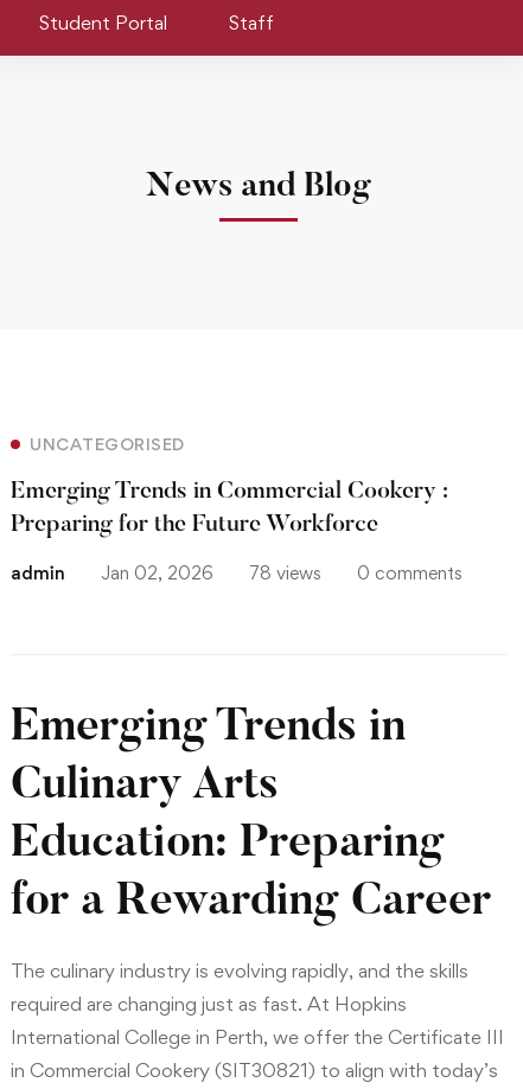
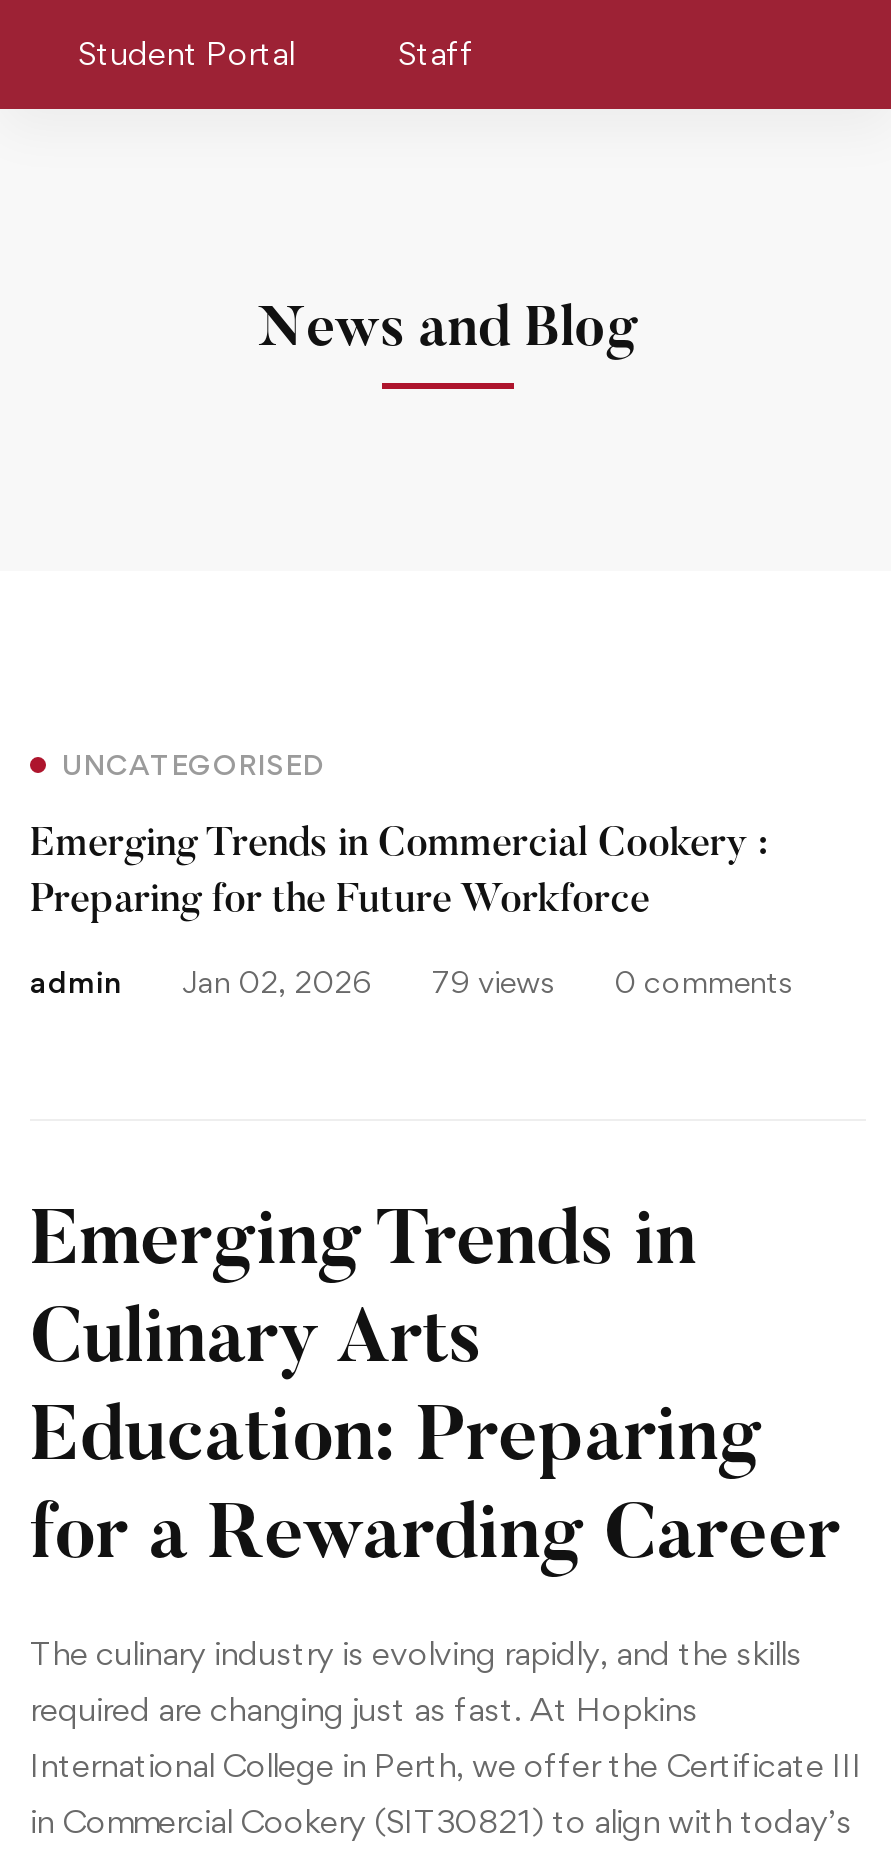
[249,561,321,584] 78 views -> [432,962,554,1000] 79 views

